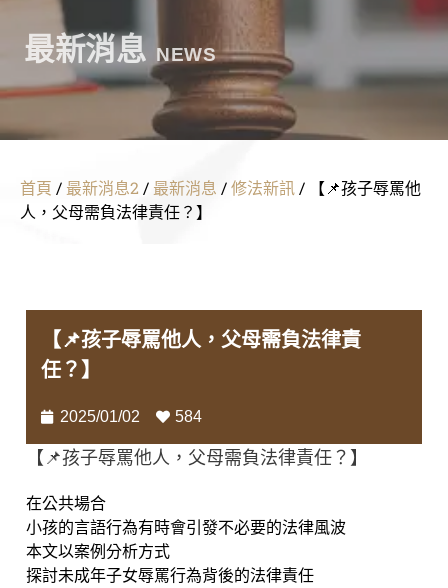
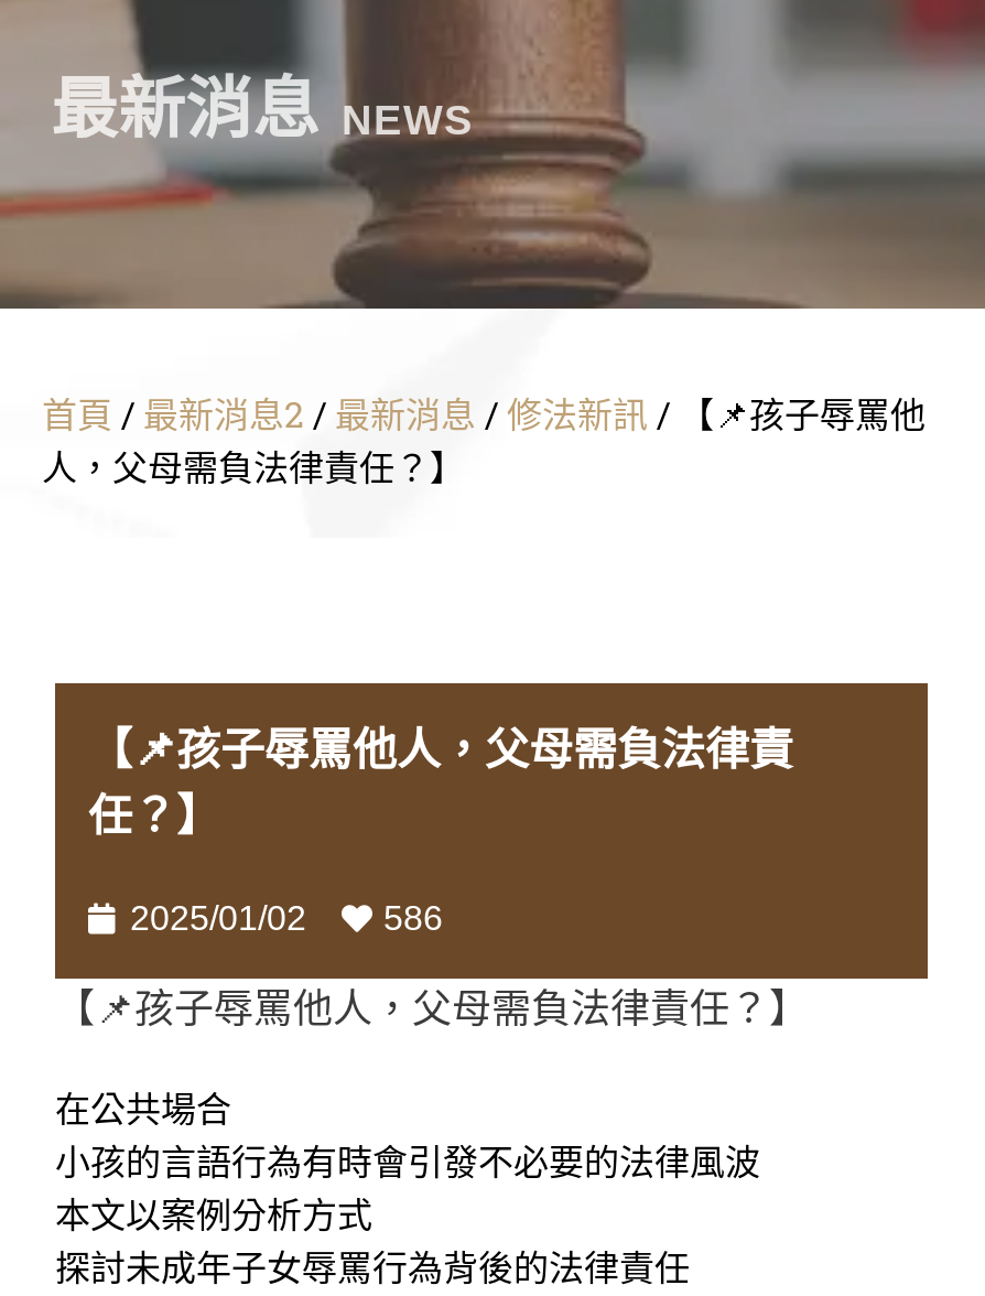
[175,408,202,425] 584 -> [383,900,443,937] 586

